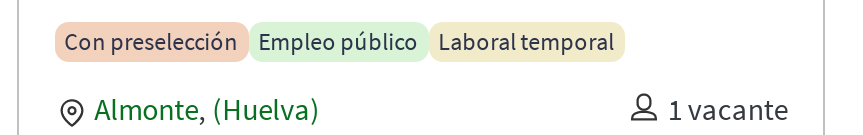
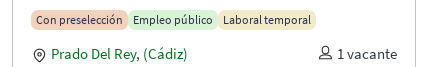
[94,89,320,127] Almonte, (Huelva) -> [51,44,188,63] Prado Del Rey, (Cádiz)

